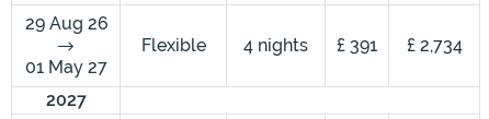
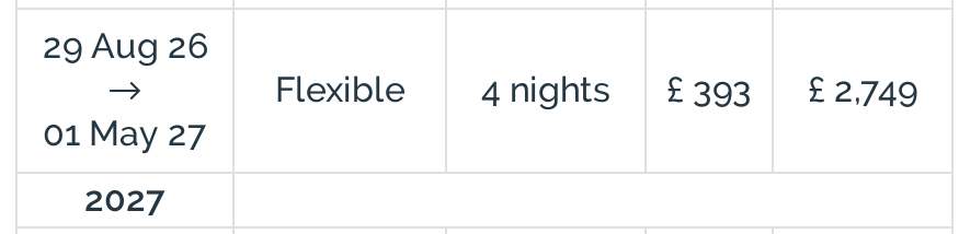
[337,35,377,56] £ 391 -> [666,70,752,111] £ 393
[406,35,462,56] £ 2,734 -> [808,70,917,111] £ 2,749

